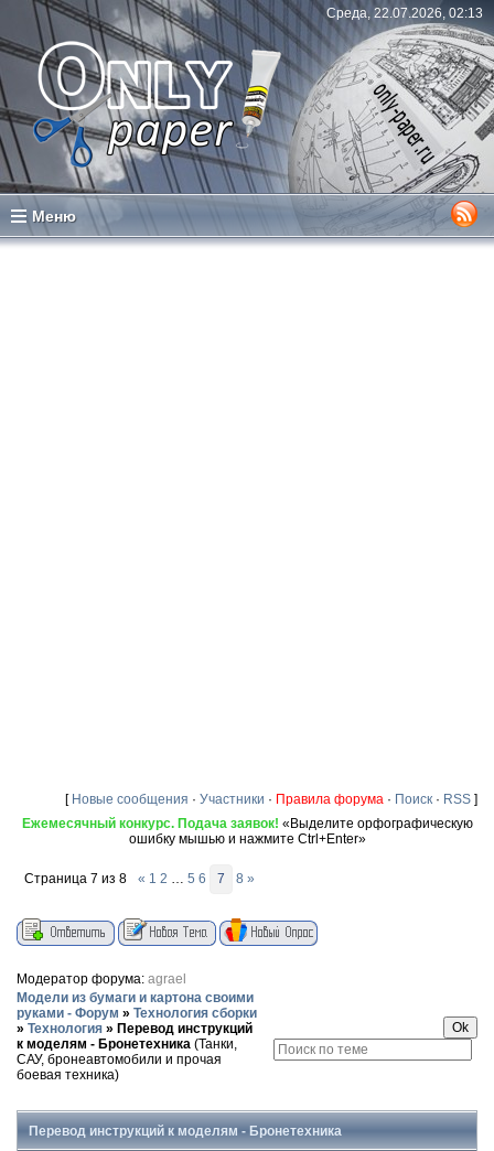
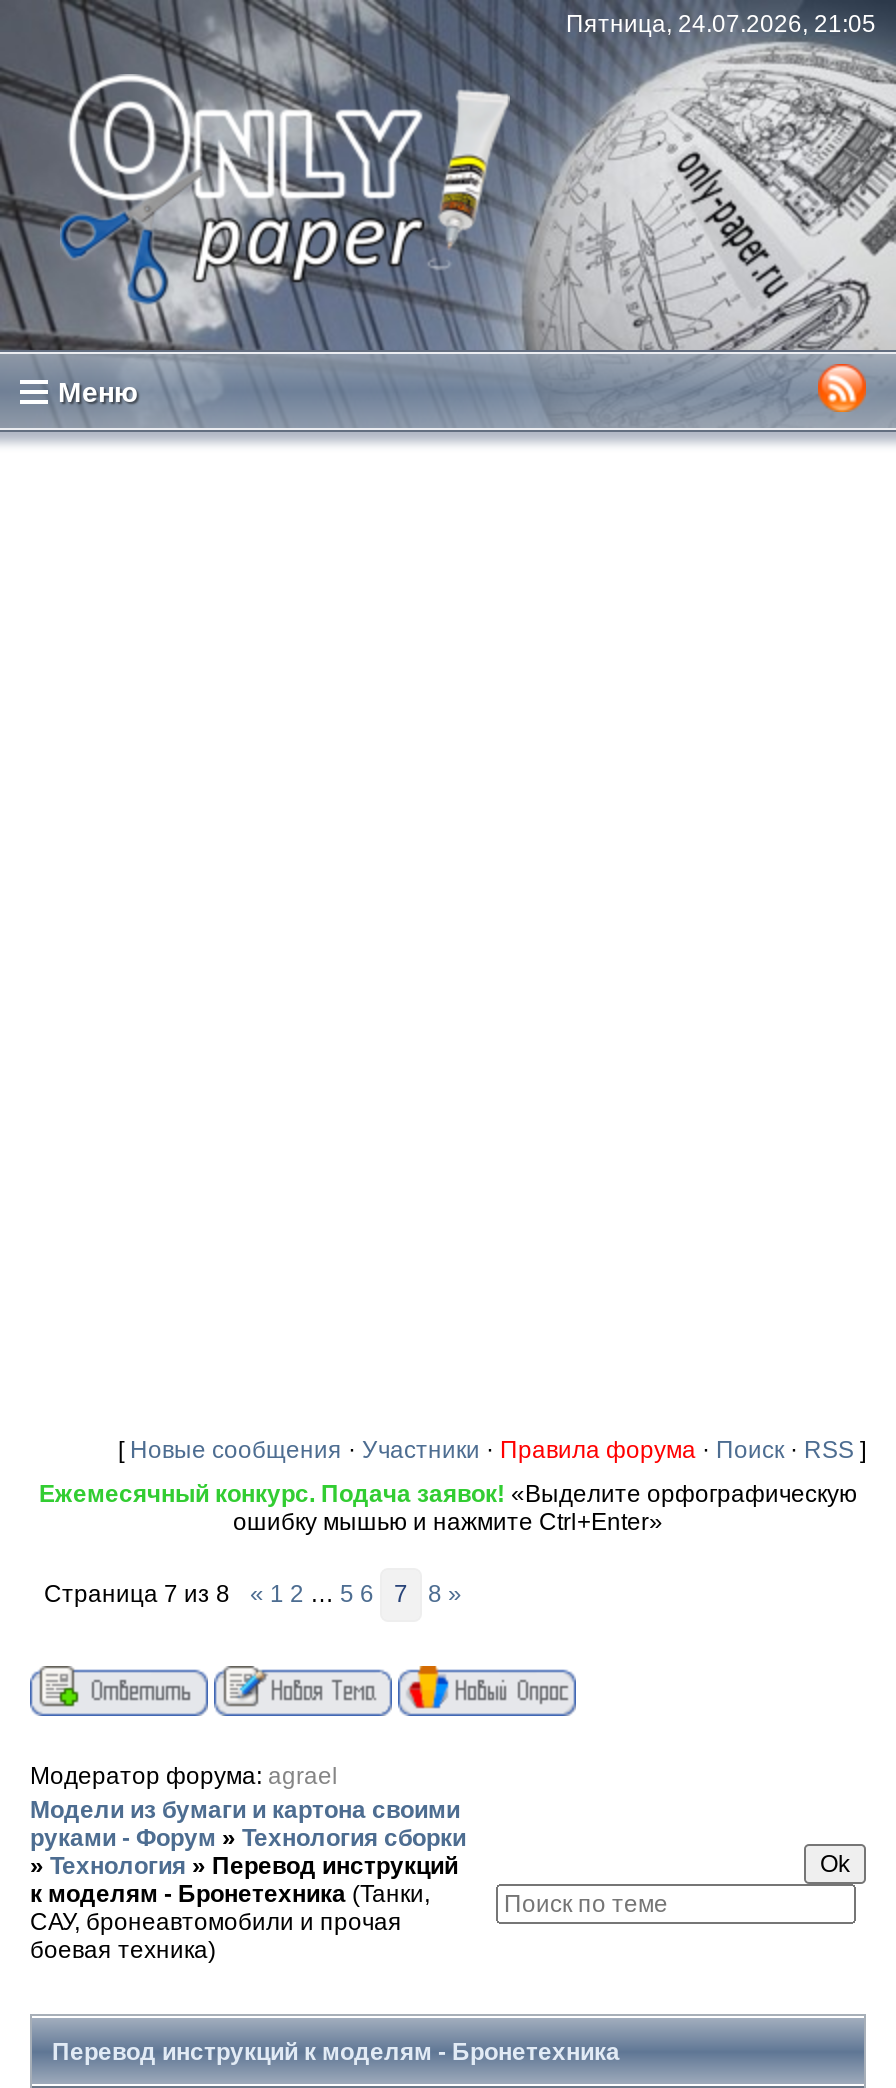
[326,6,483,21] Среда, 22.07.2026, 02:13 -> [566,10,876,38] Пятница, 24.07.2026, 21:05

